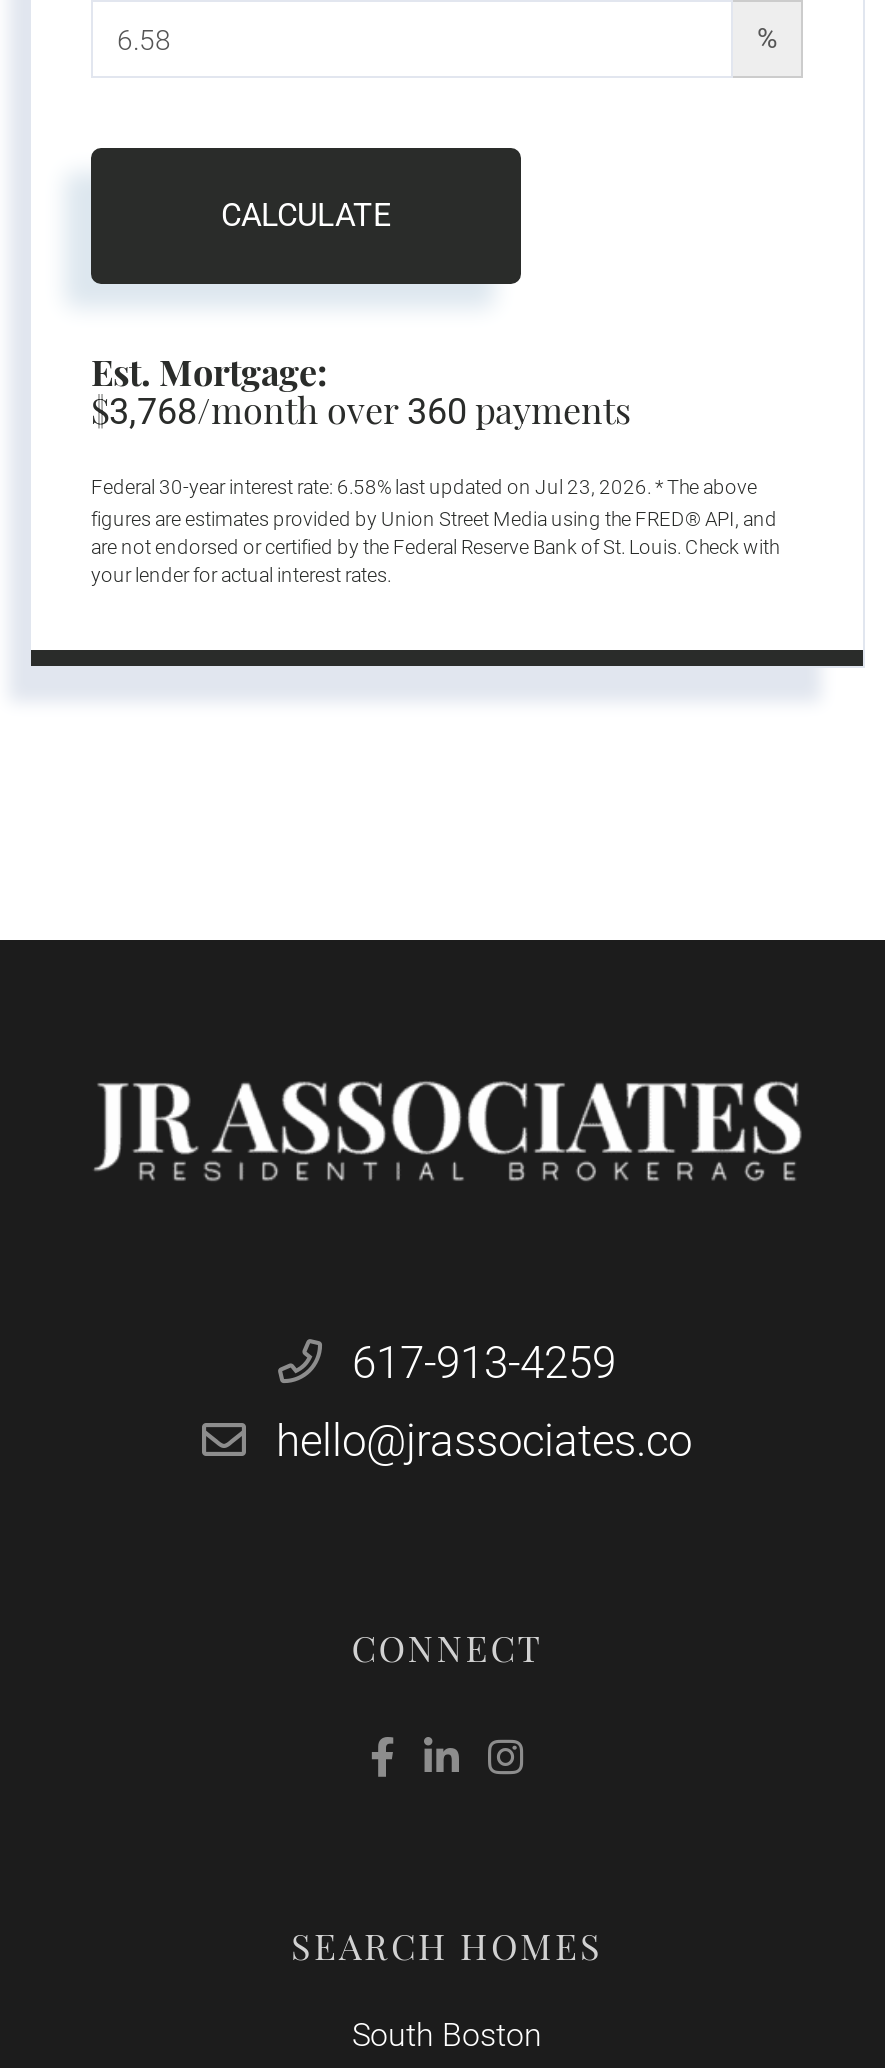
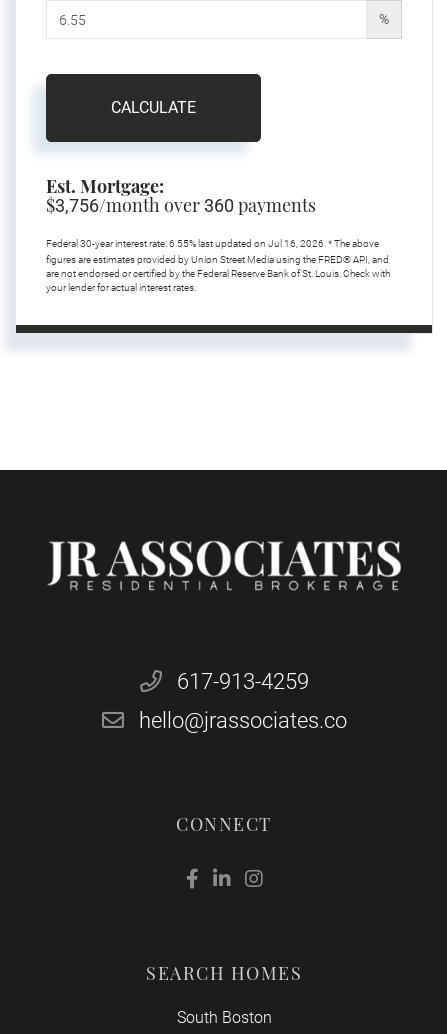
[91,387,631,435] $3,768/month over 360 payments -> [46,193,316,217] $3,756/month over 360 payments
[91,477,757,499] Federal 30-year interest rate: 6.58% last updated on Jul 23, 2026. * The above -> [46,238,379,249] Federal 30-year interest rate: 6.55% last updated on Jul 16, 2026. * The above

